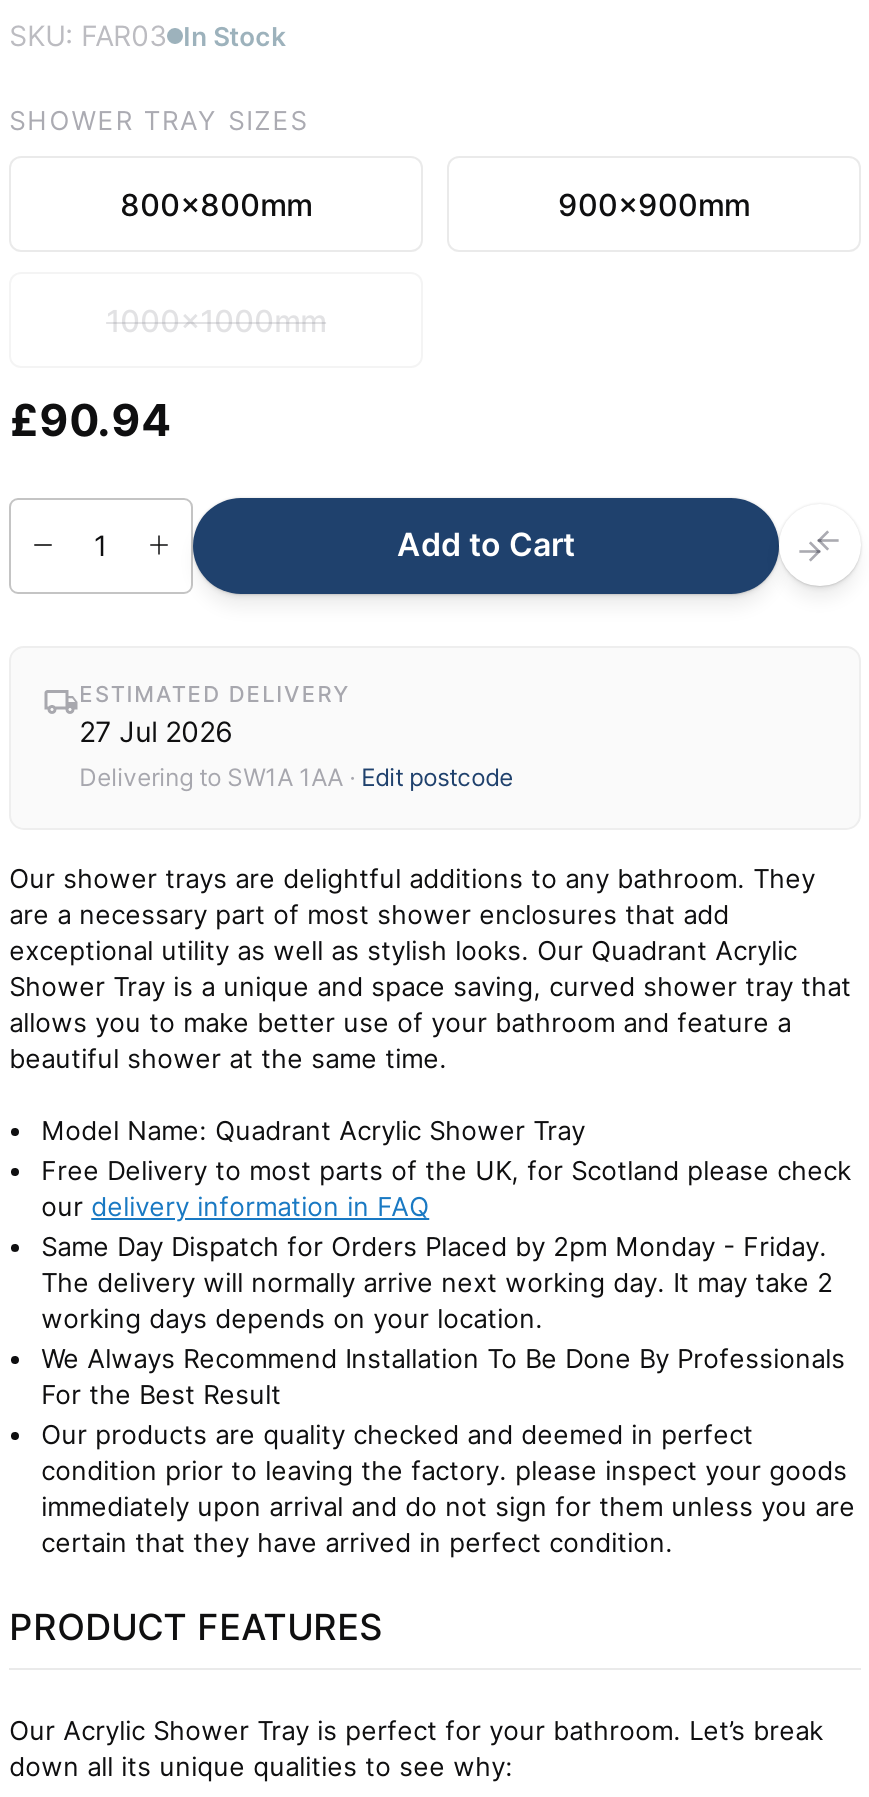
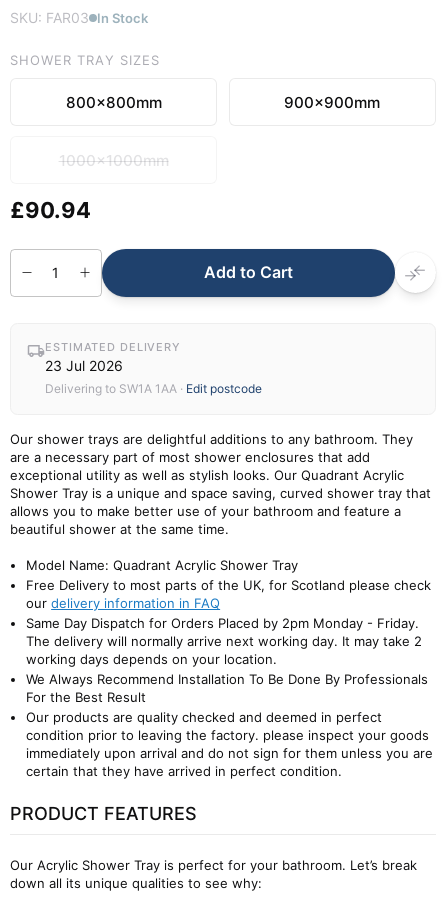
[79,715,233,749] 27 Jul 2026 -> [45,357,123,374] 23 Jul 2026

